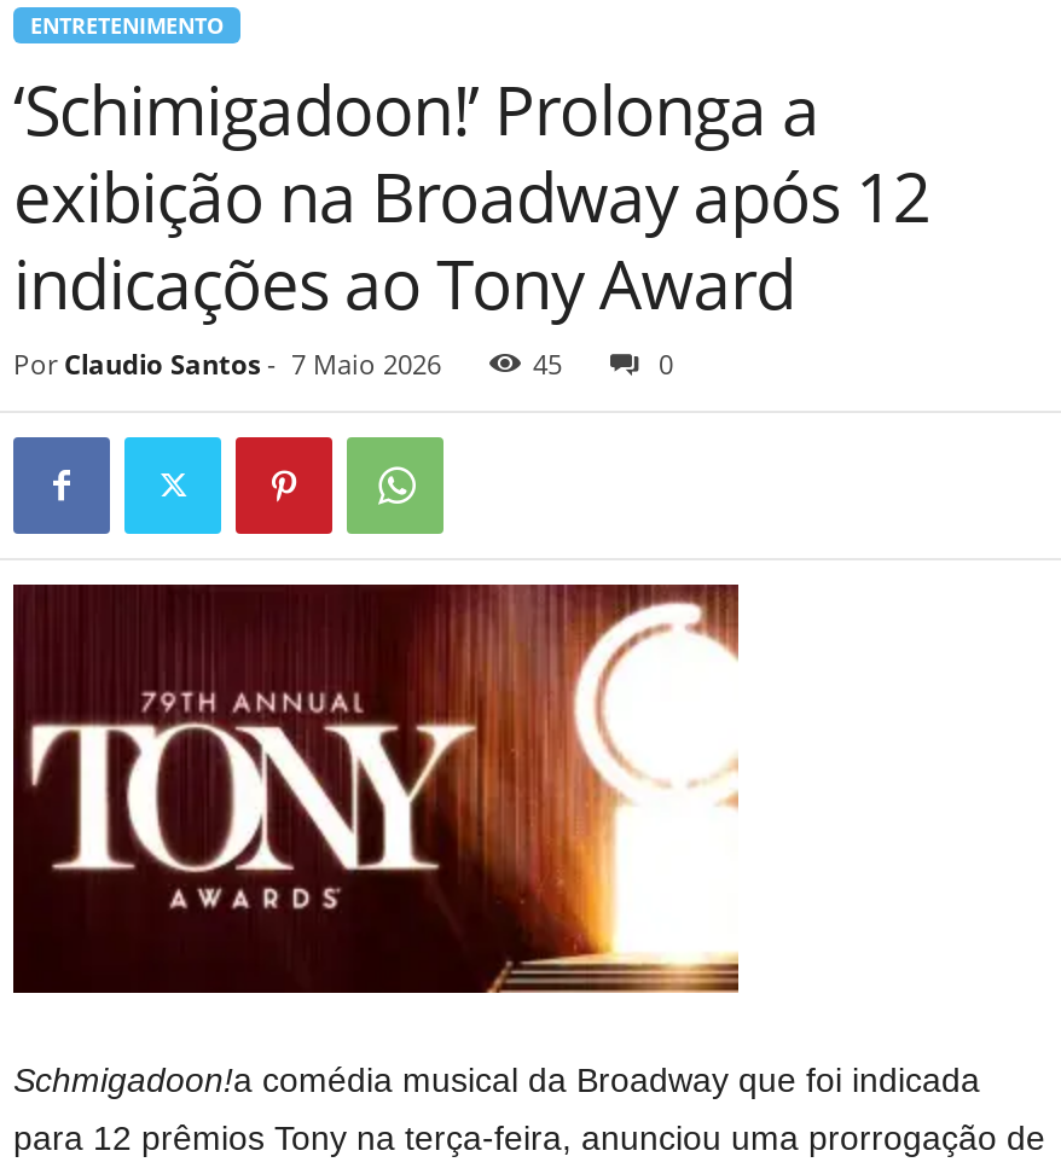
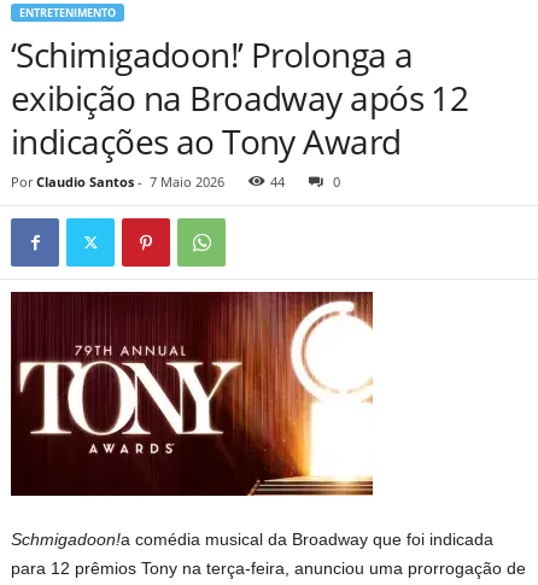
[533,345,562,382] 45 -> [270,172,285,191] 44

